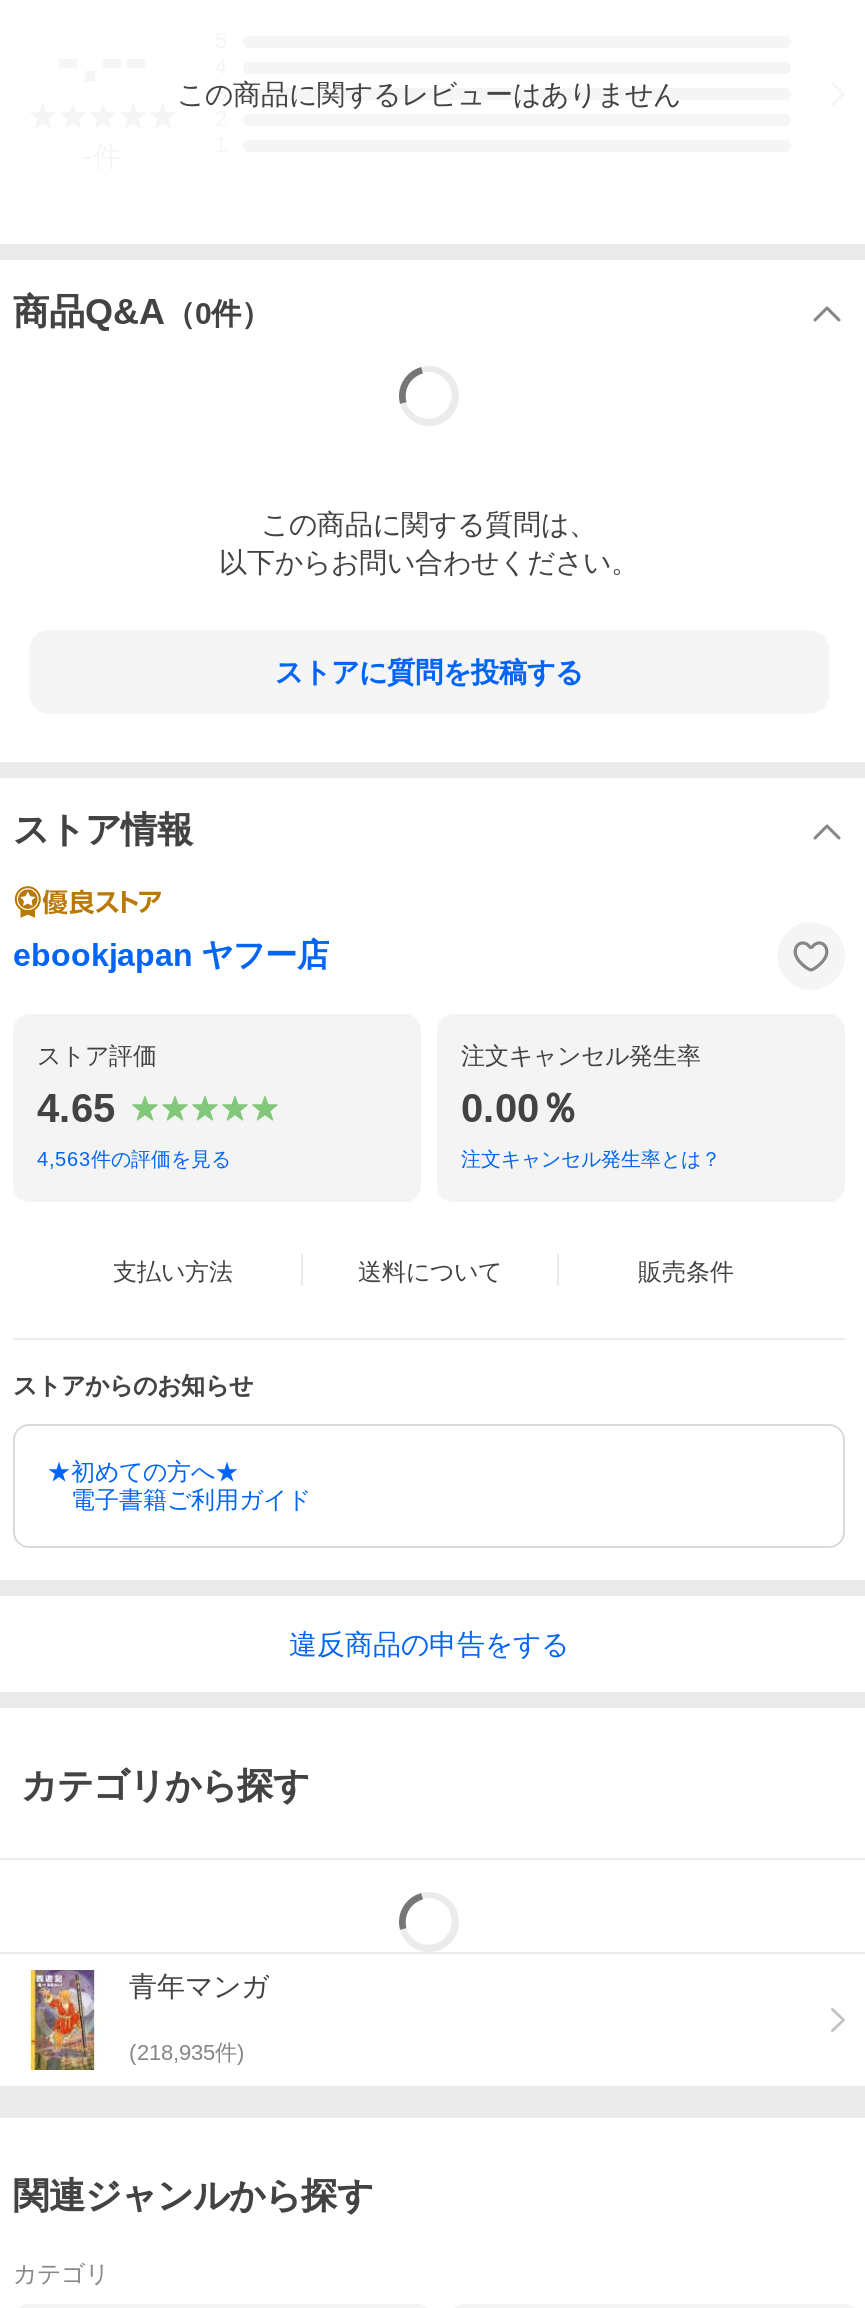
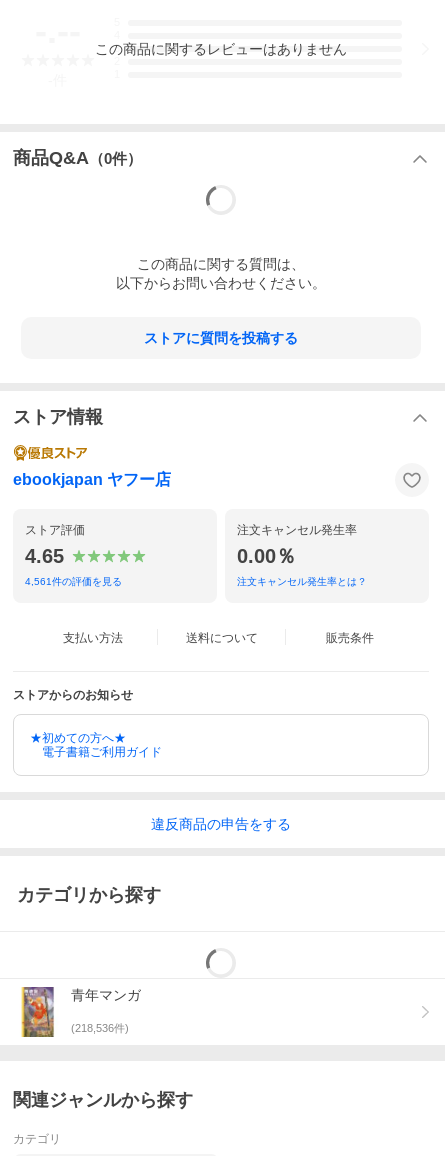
[37,1148,231,1170] 4,563件の評価を見る -> [25,576,122,587] 4,561件の評価を見る
[129,2040,245,2064] (218,935件) -> [71,1022,129,1034] (218,536件)

